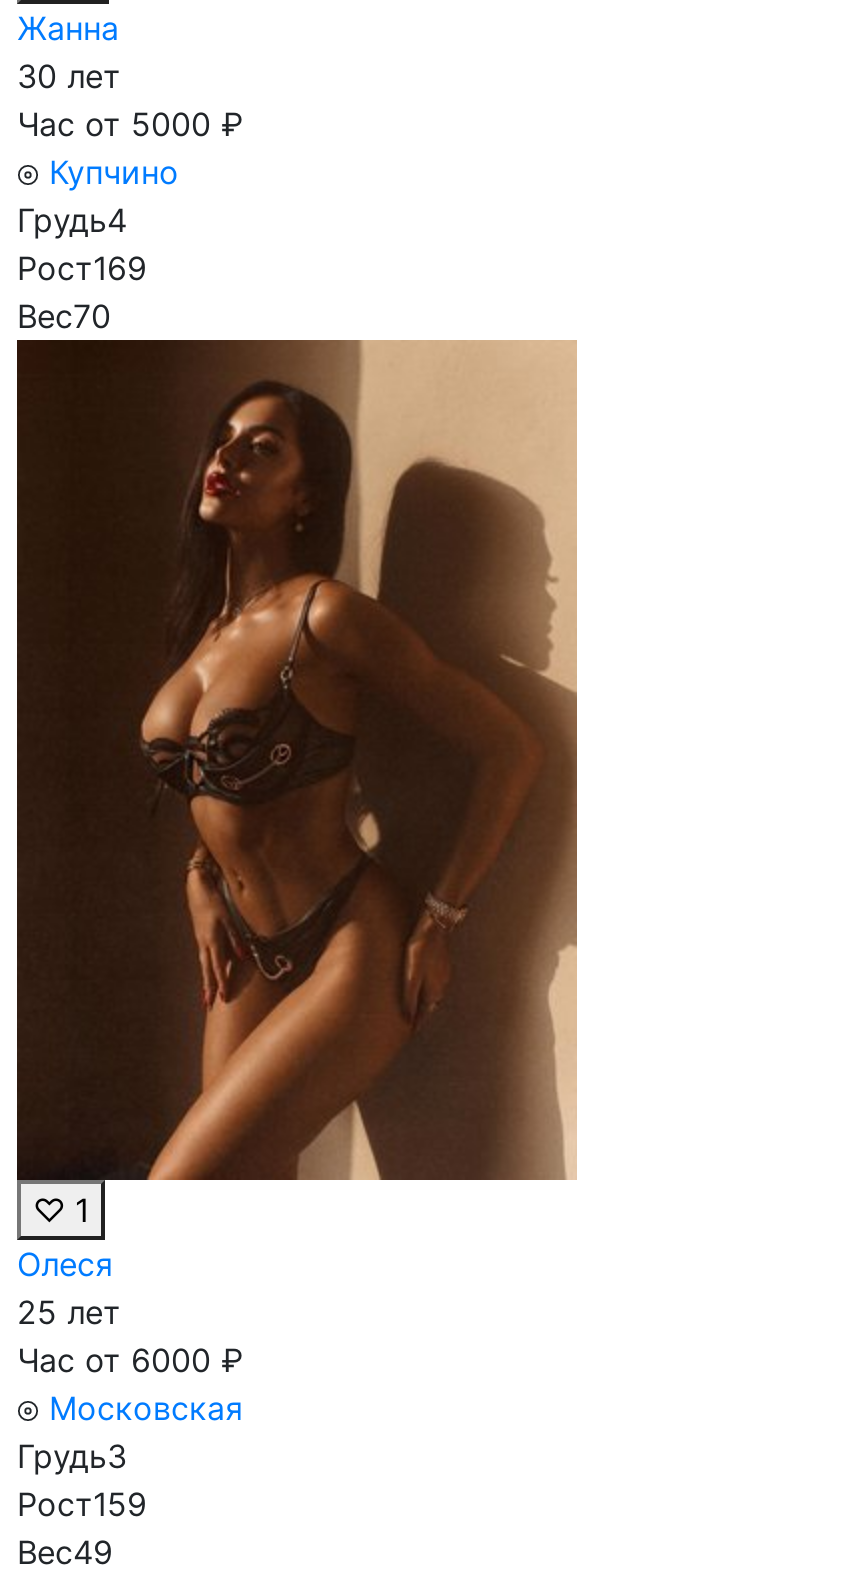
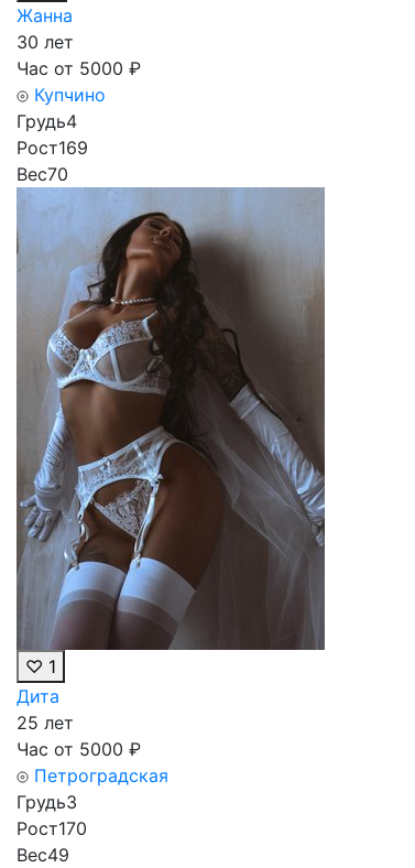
[15,338,579,1284] [image] | Олеся -> [15,187,326,707] [image] | Дита
[17,1340,243,1428] Час от 6000 ₽ | Московская -> [17,738,168,786] Час от 5000 ₽ | Петроградская
[17,1484,147,1524] Рост159 -> [17,817,87,839] Рост170

